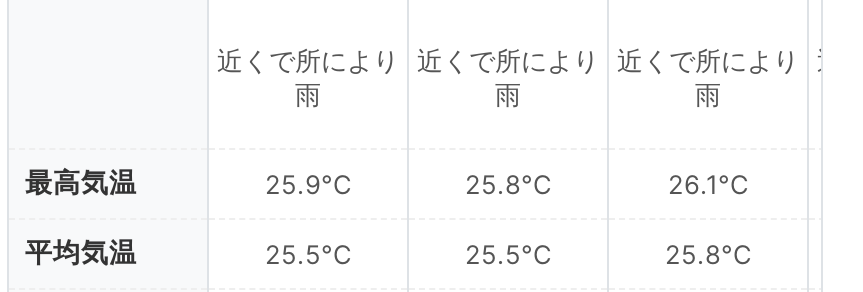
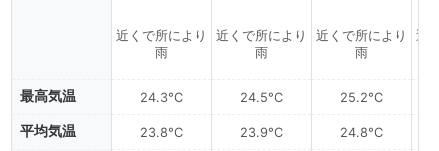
[265,169,351,199] 25.9°C -> [140,89,183,104] 24.3°C
[465,169,551,199] 25.8°C -> [240,89,283,104] 24.5°C
[668,169,748,199] 26.1°C -> [340,89,383,104] 25.2°C
[265,239,351,269] 25.5°C -> [140,124,183,139] 23.8°C
[465,239,551,269] 25.5°C -> [240,124,283,139] 23.9°C
[665,239,751,269] 25.8°C -> [340,124,383,139] 24.8°C

